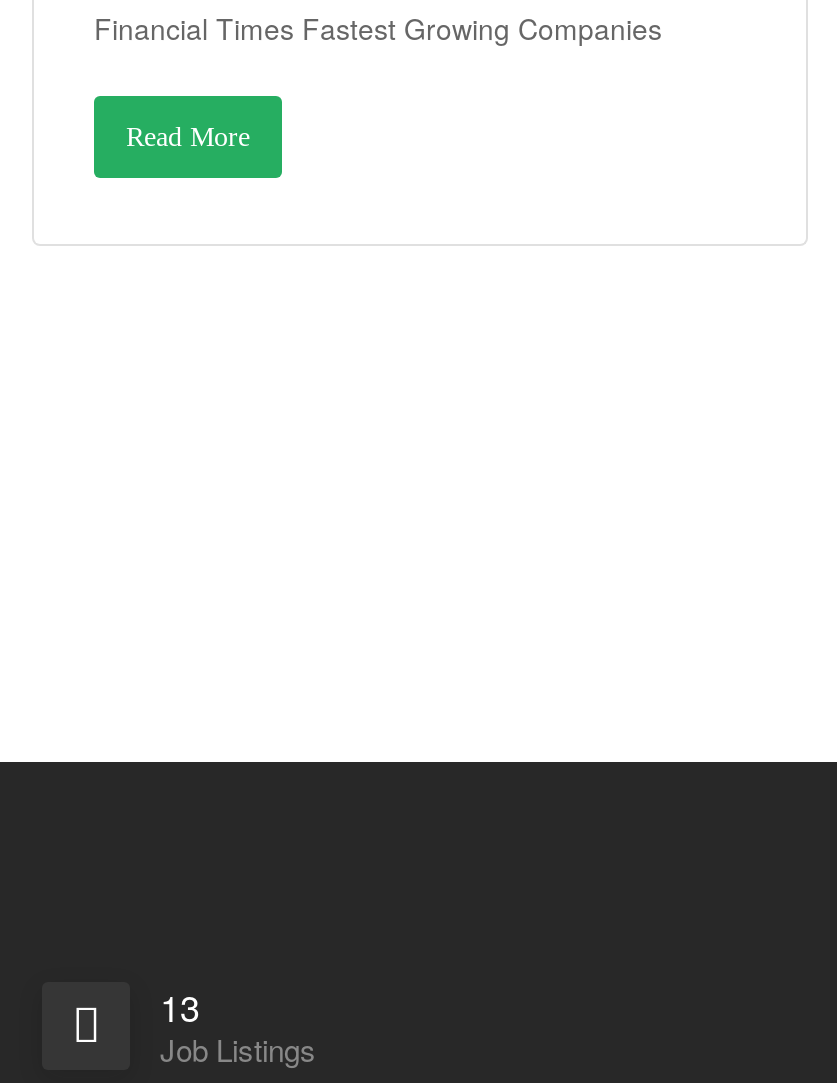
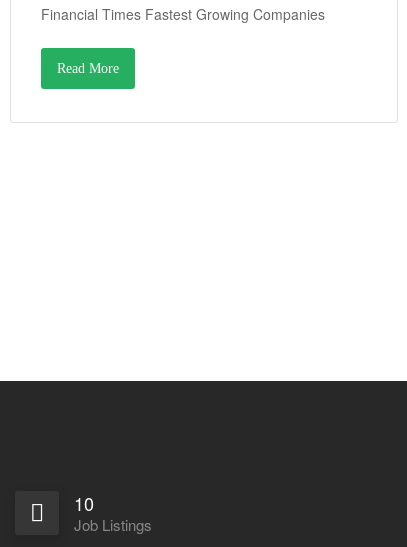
[160,980,200,1032] 13 -> [74,490,94,516] 10

